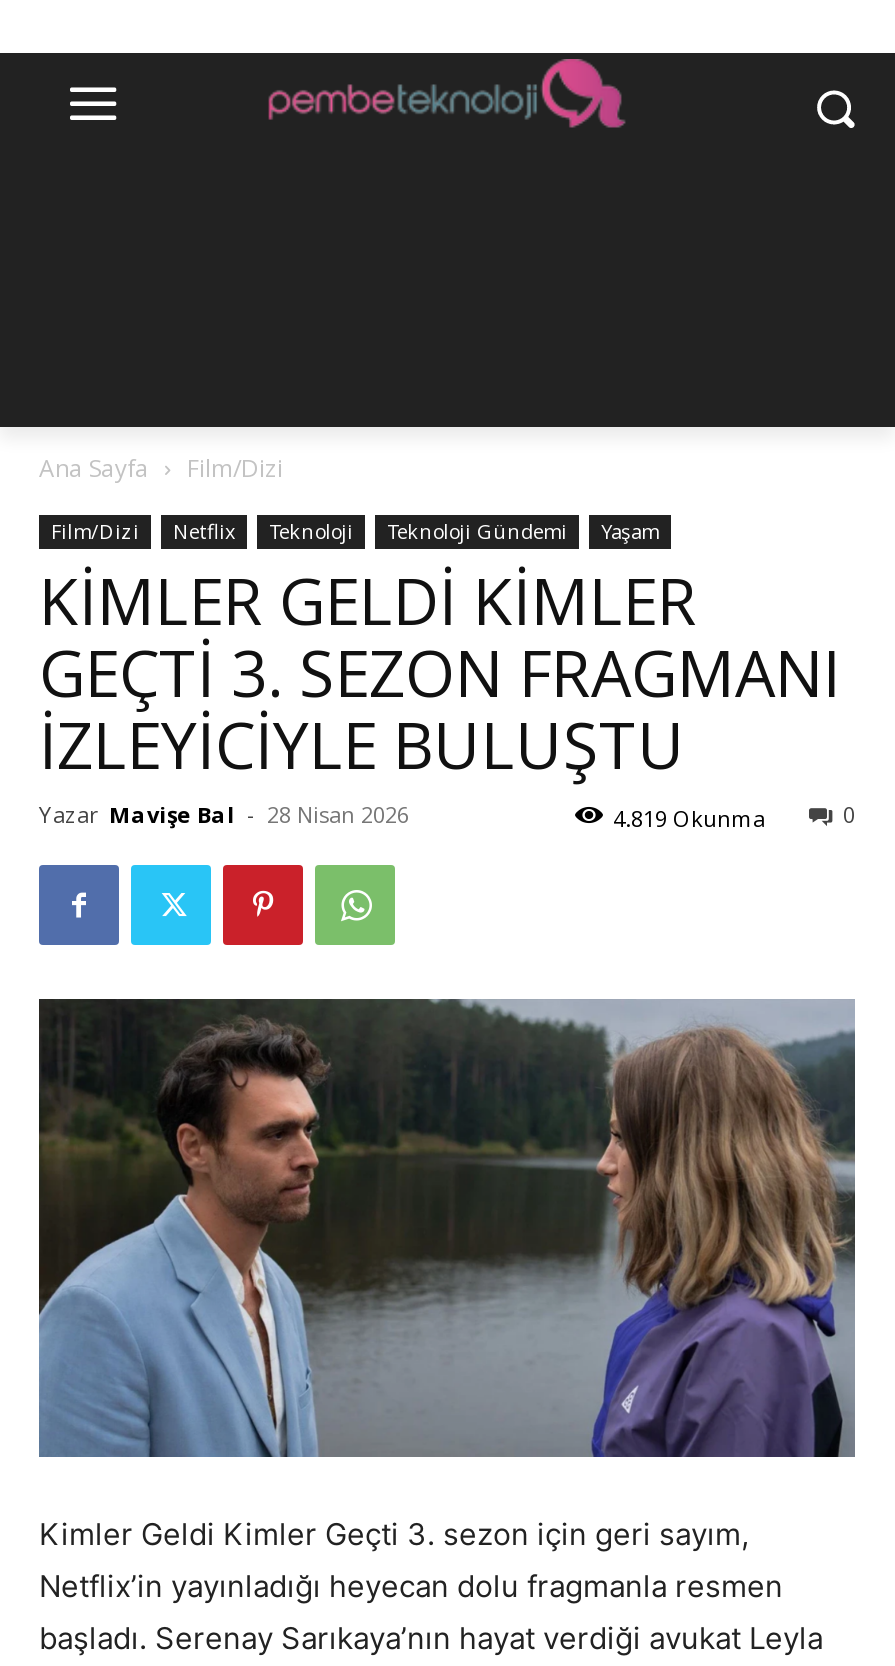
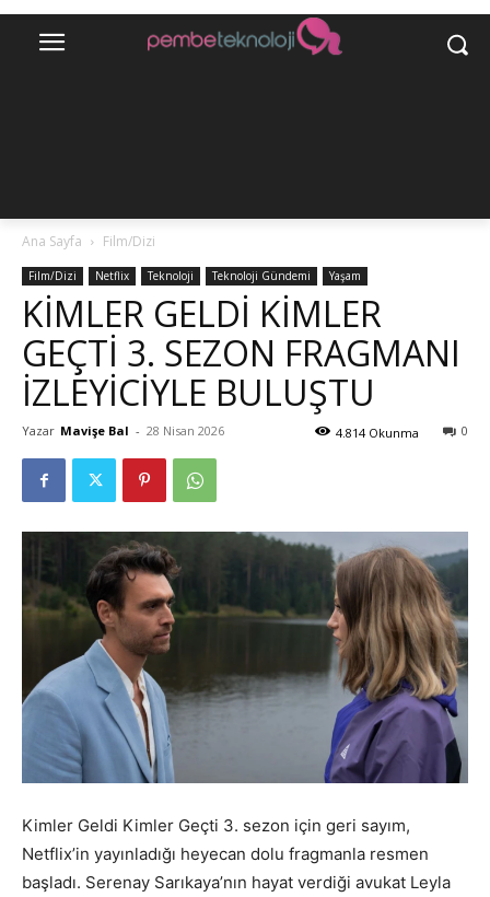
[613,803,765,833] 4.819 Okunma -> [336,424,419,441] 4.814 Okunma

